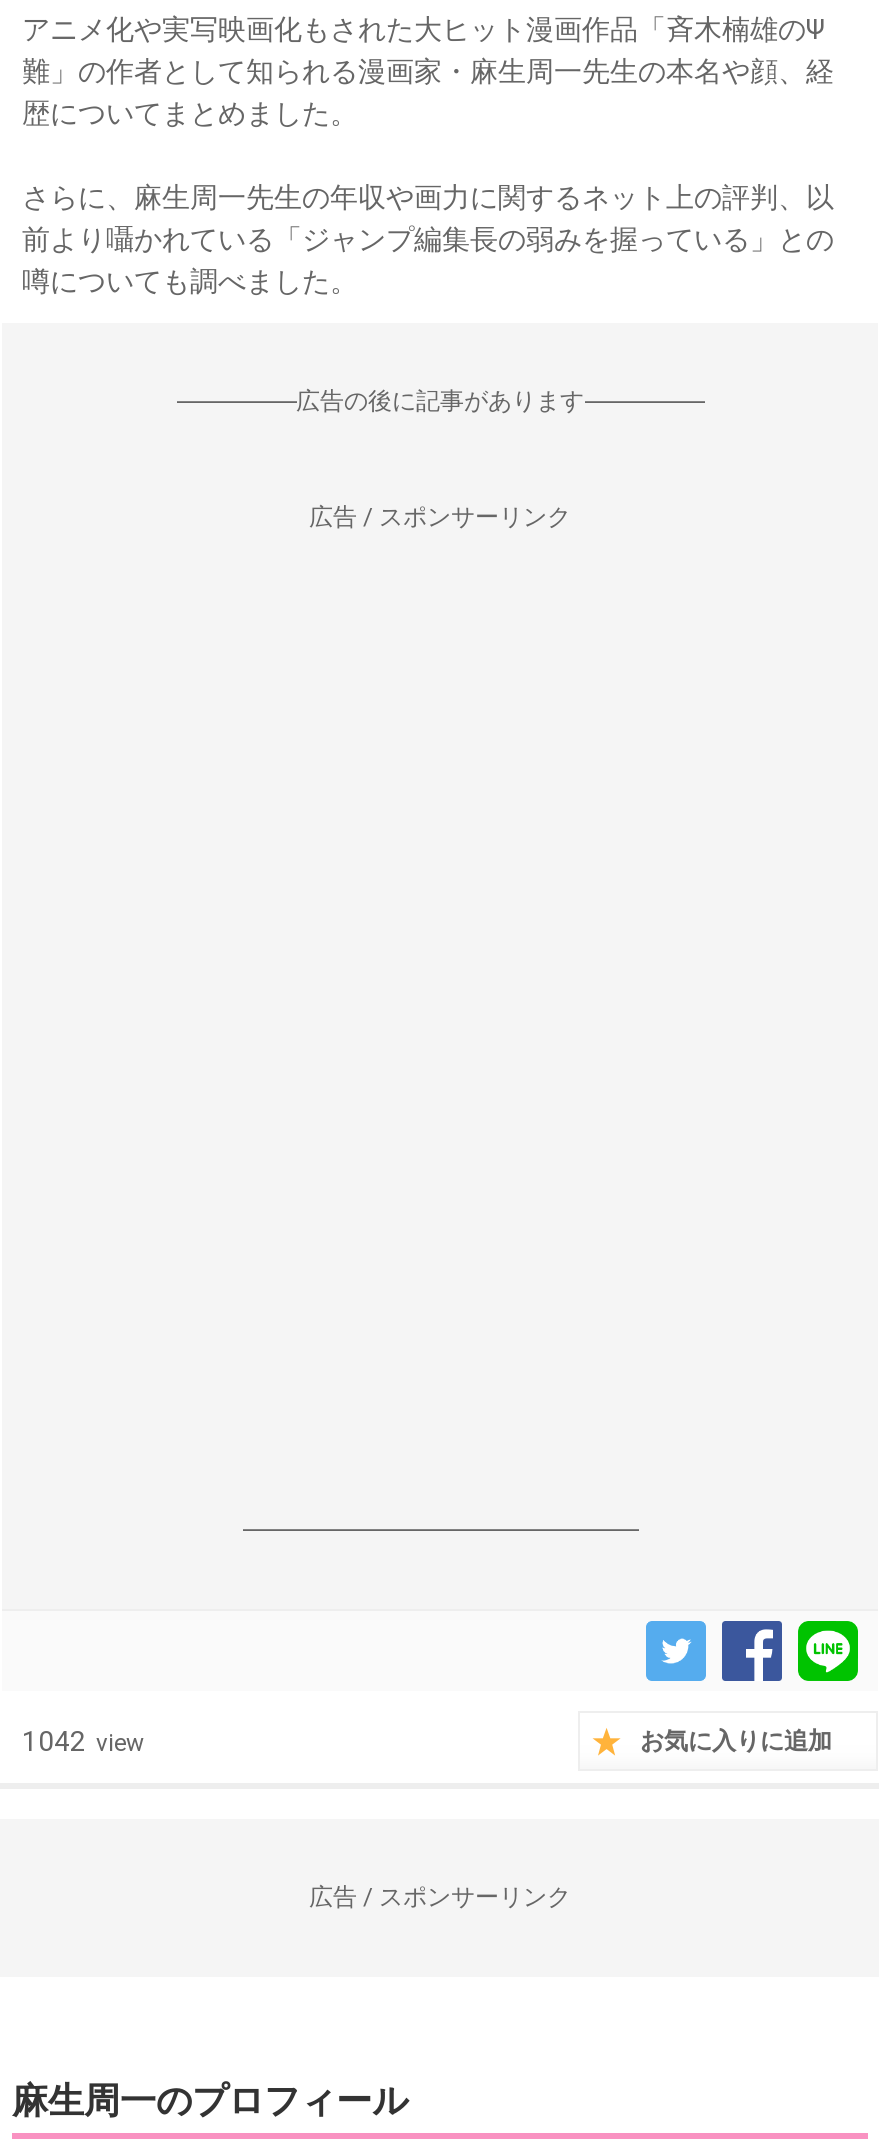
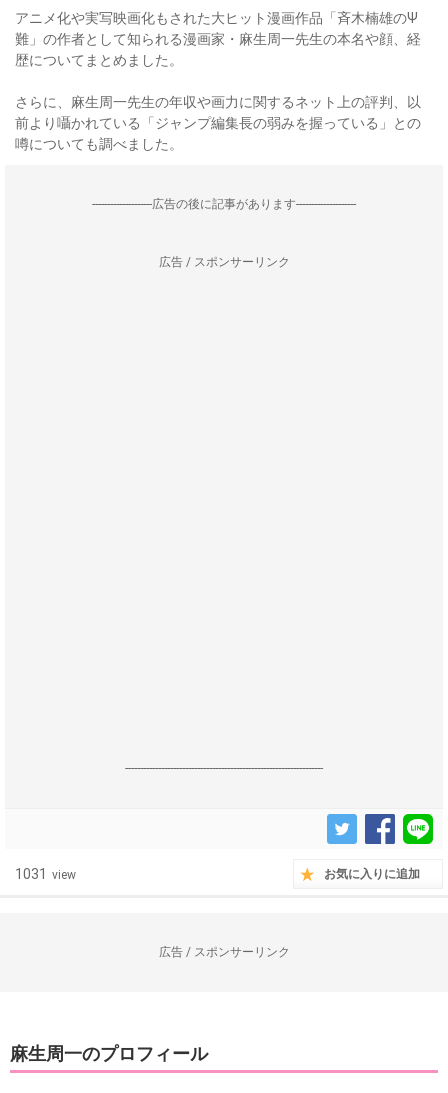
[22,1725,144,1757] 1042 view -> [15,866,76,882] 1031 view

